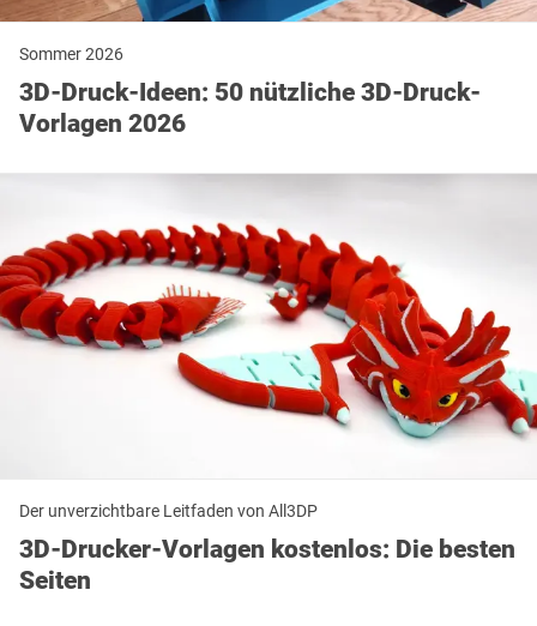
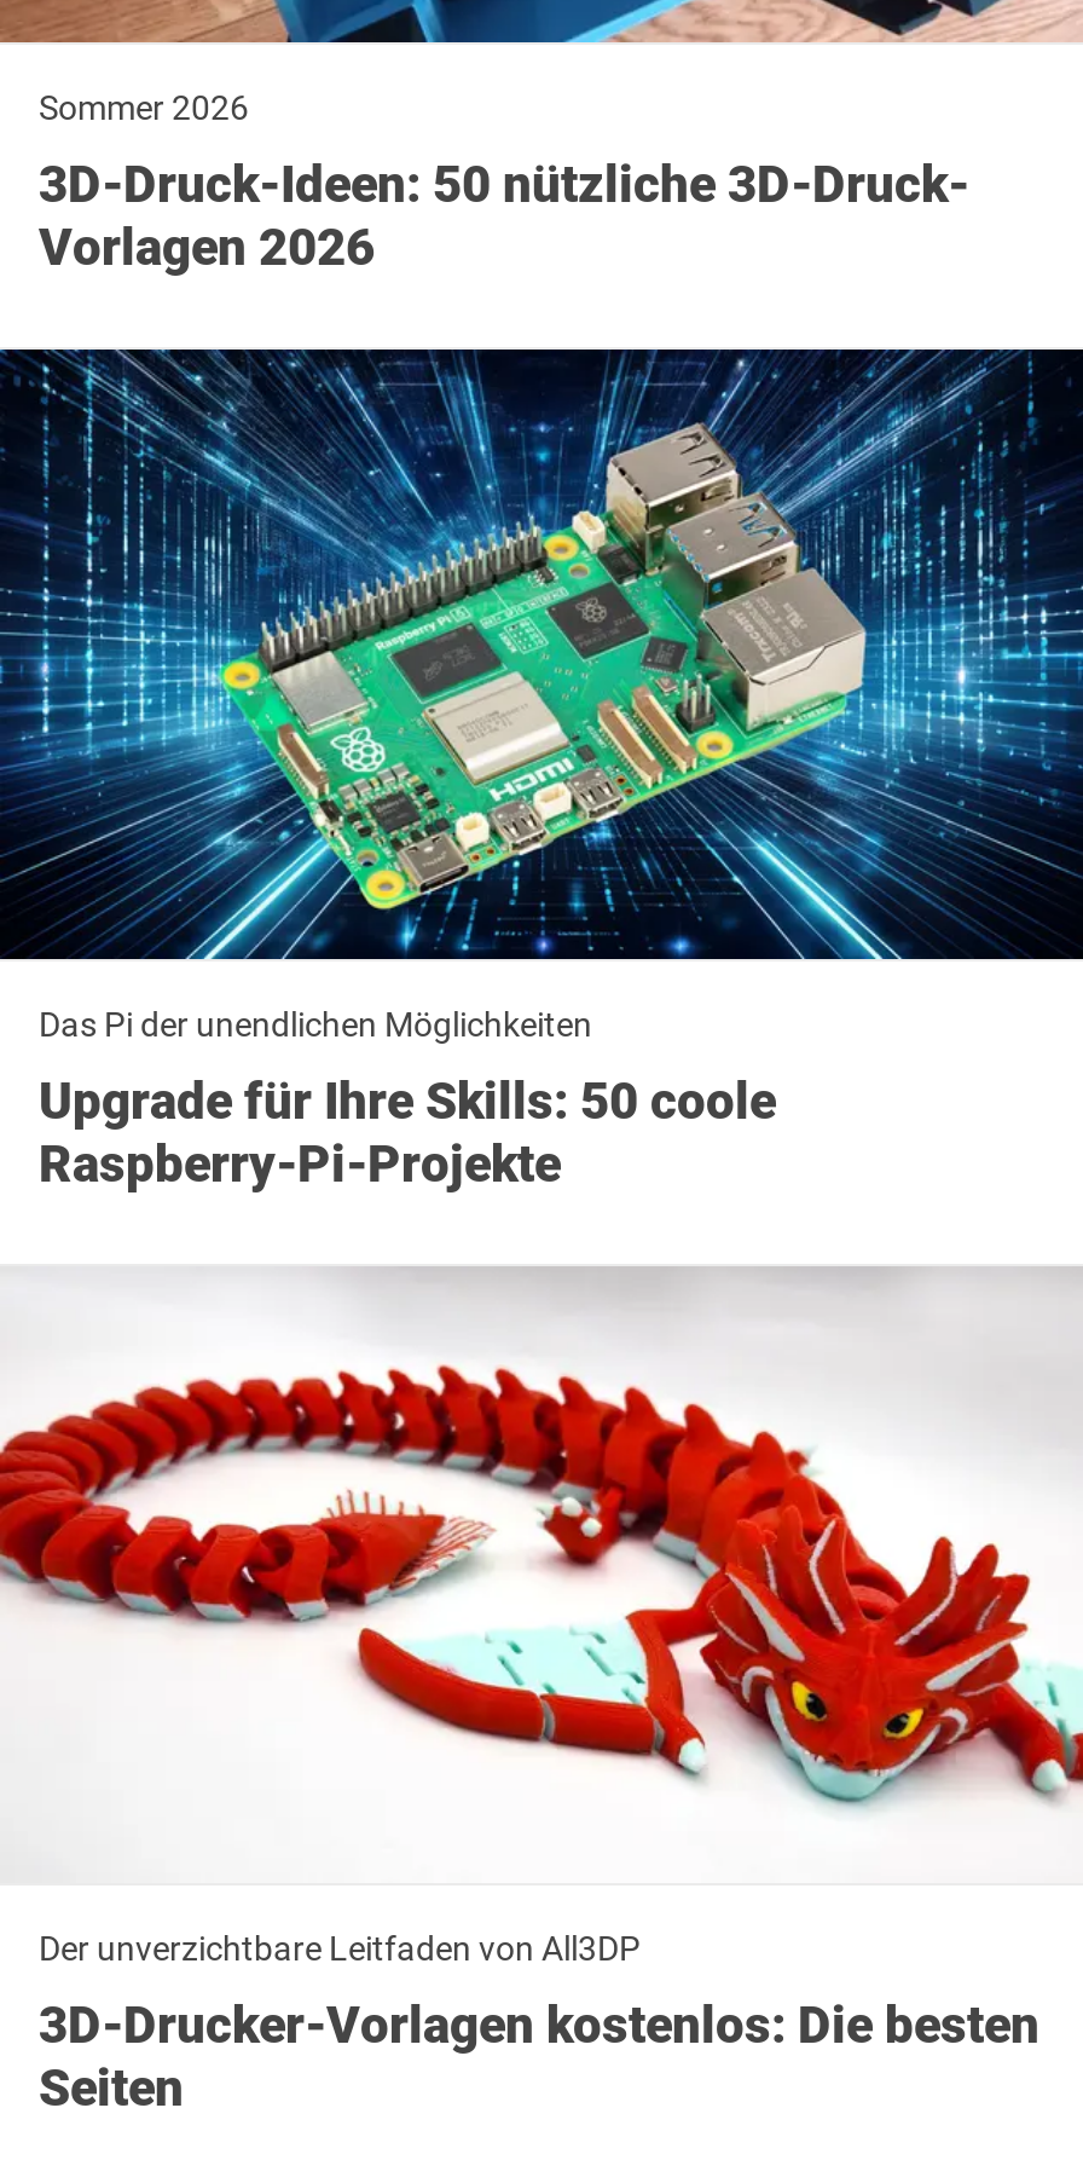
none -> [7,346,1076,1195] [image] | Das Pi der unendlichen Möglichkeiten | Upgrade für Ihre Skills: 50 coole | Raspberry-Pi-Projekte

